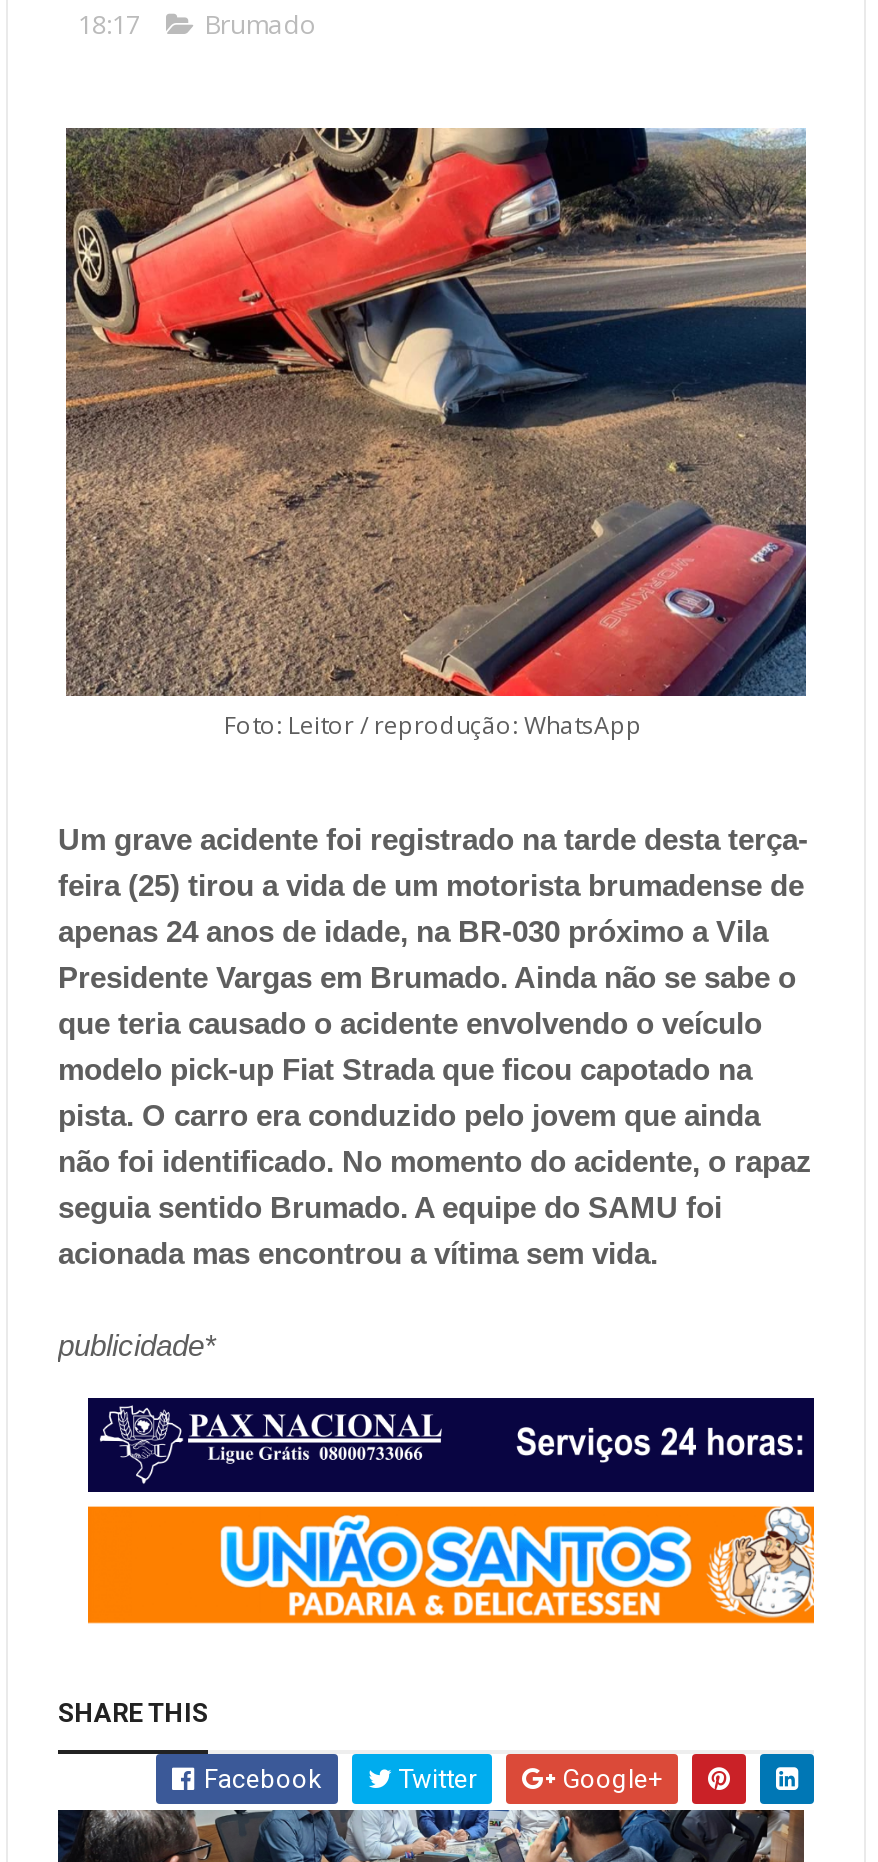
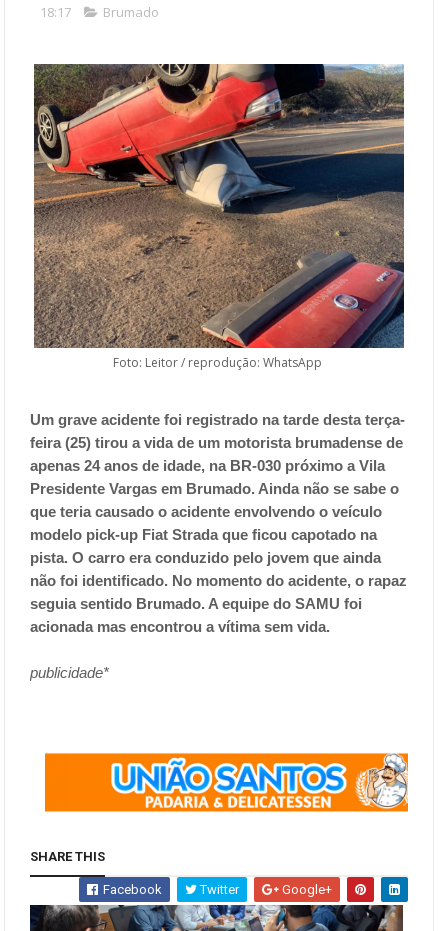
[86,1396,816,1494] [image] -> none

